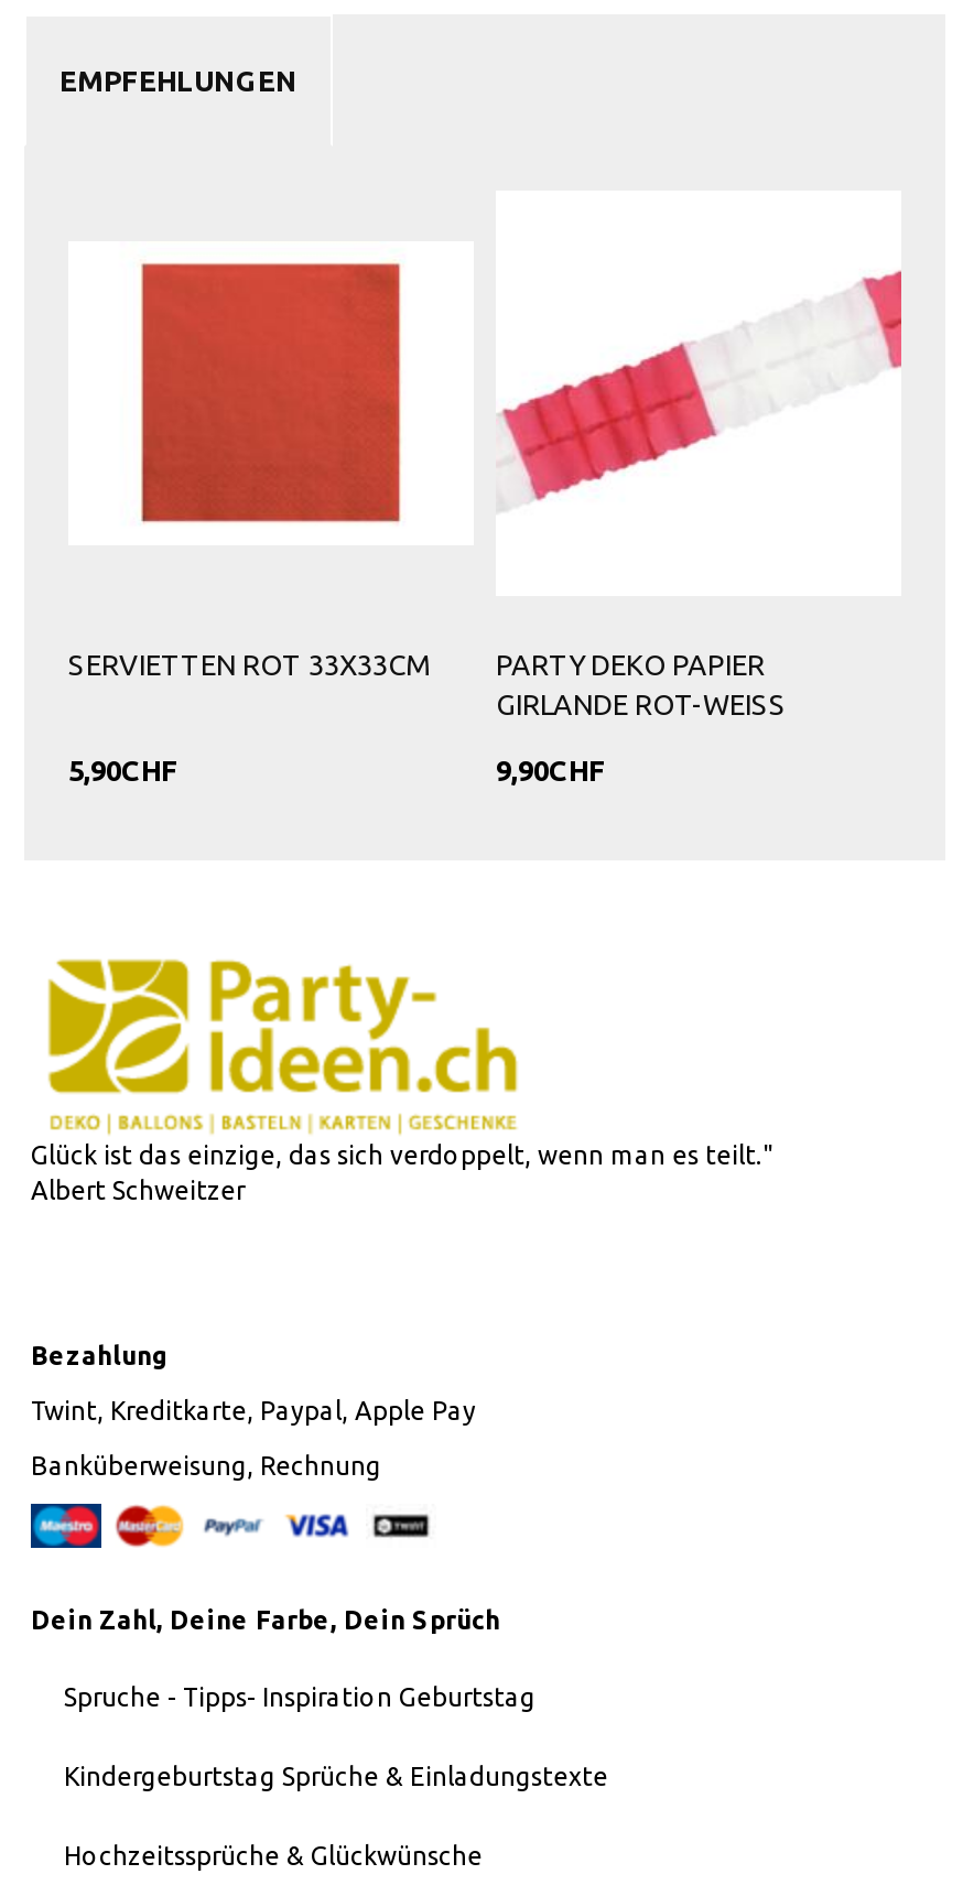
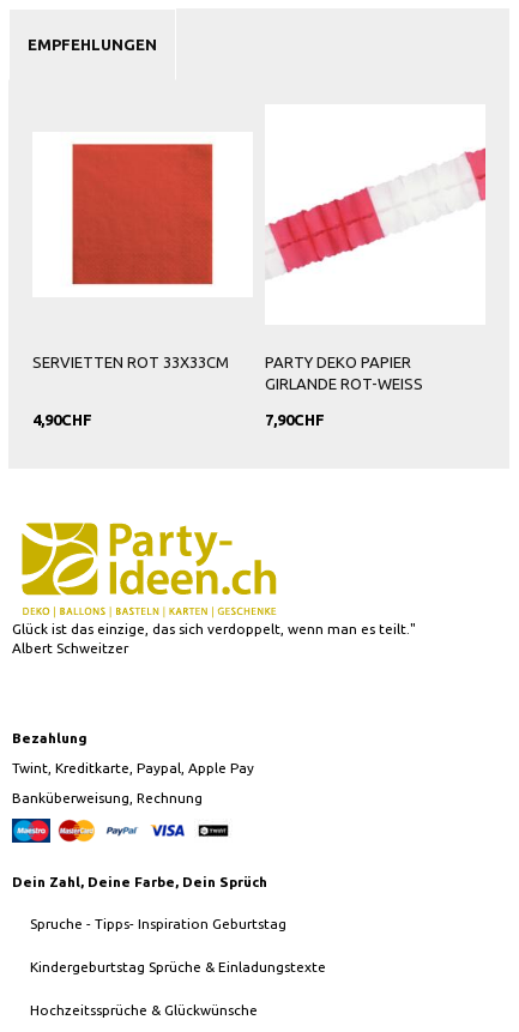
[68,754,178,785] 5,90CHF -> [32,411,92,428] 4,90CHF
[496,754,606,785] 9,90CHF -> [265,411,325,428] 7,90CHF

